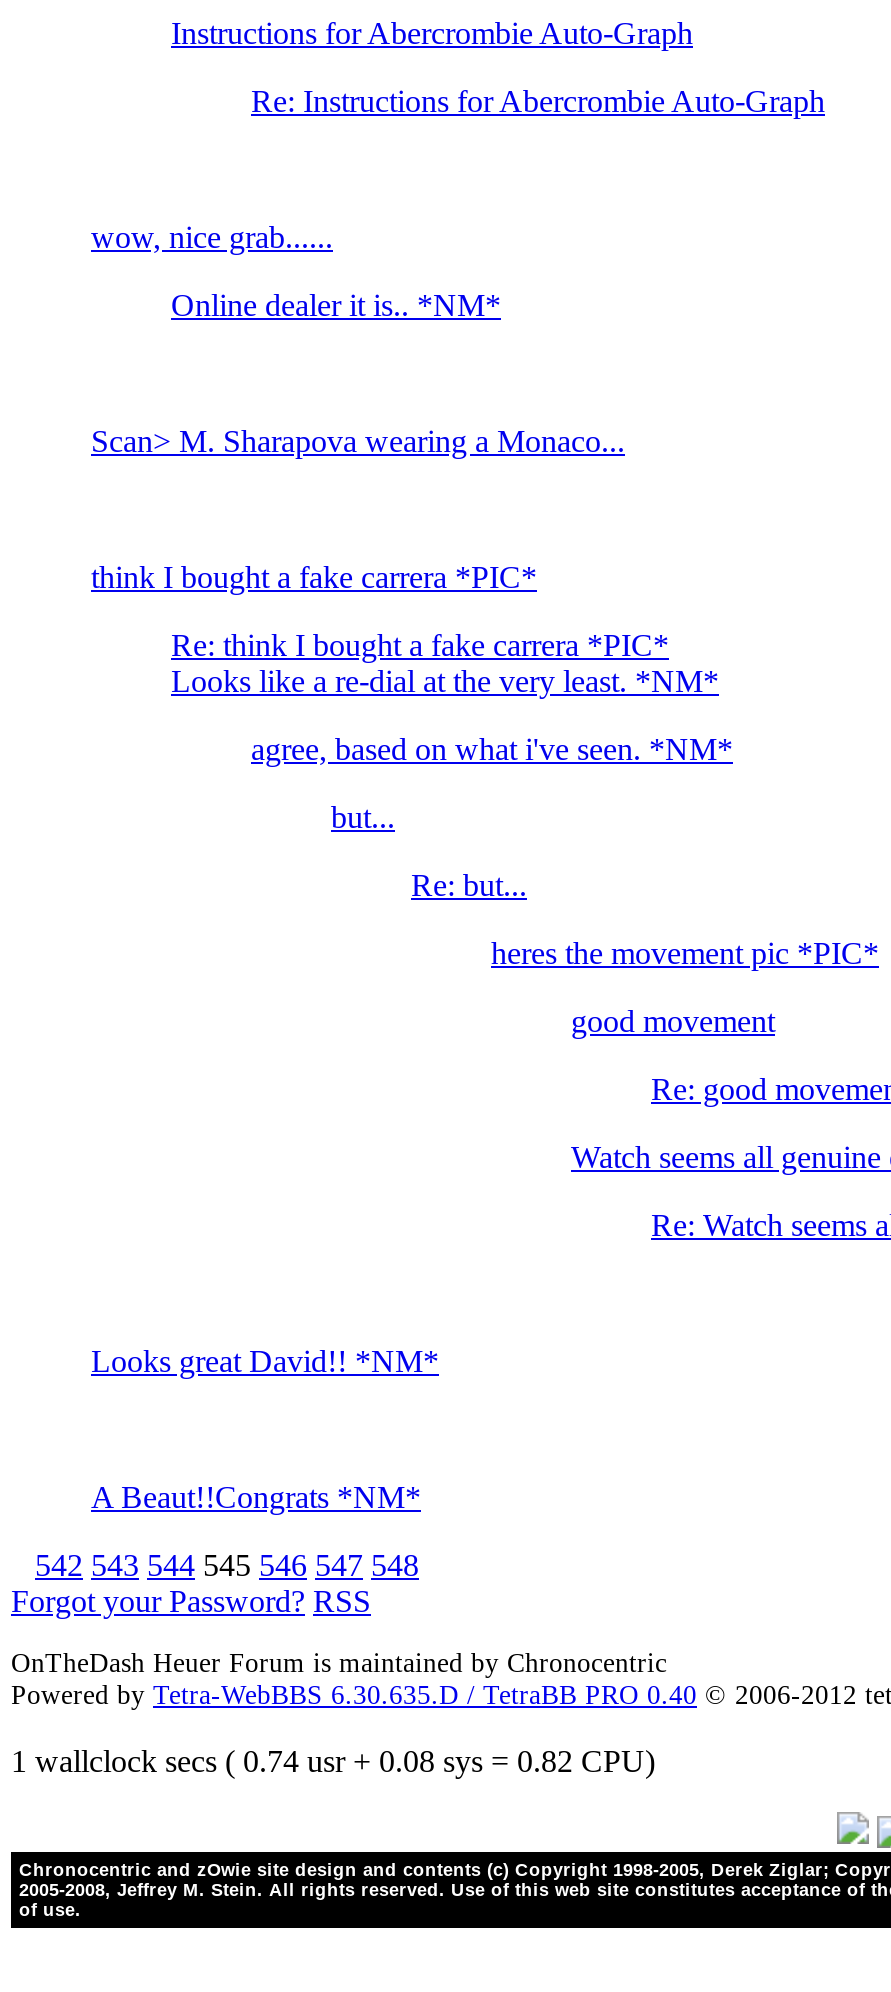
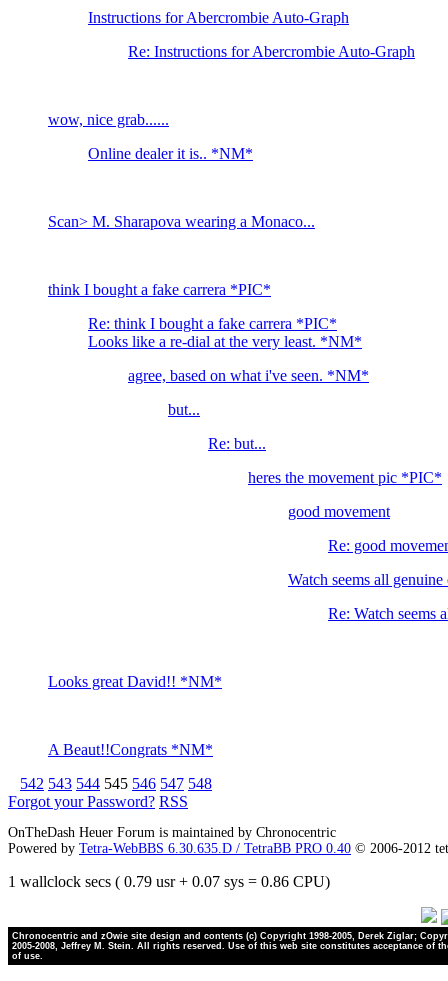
[11,1744,655,1778] 1 wallclock secs ( 0.74 usr + 0.08 sys = 0.82 CPU) -> [8,873,330,890] 1 wallclock secs ( 0.79 usr + 0.07 sys = 0.86 CPU)

